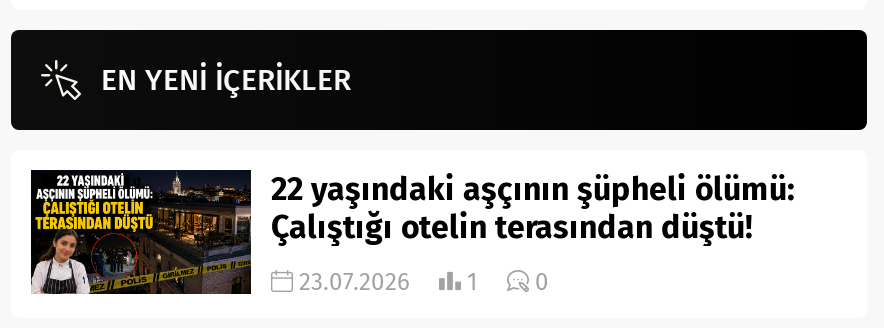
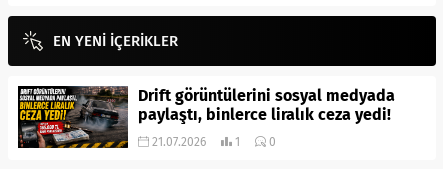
[31,168,795,296] [image] | 22 yaşındaki aşçının şüpheli ölümü: | Çalıştığı otelin terasından düştü! -> [17,85,395,149] [image] | Drift görüntülerini sosyal medyada | paylaştı, binlerce liralık ceza yedi!
[299,269,409,297] 23.07.2026 -> [152,135,206,149] 21.07.2026

